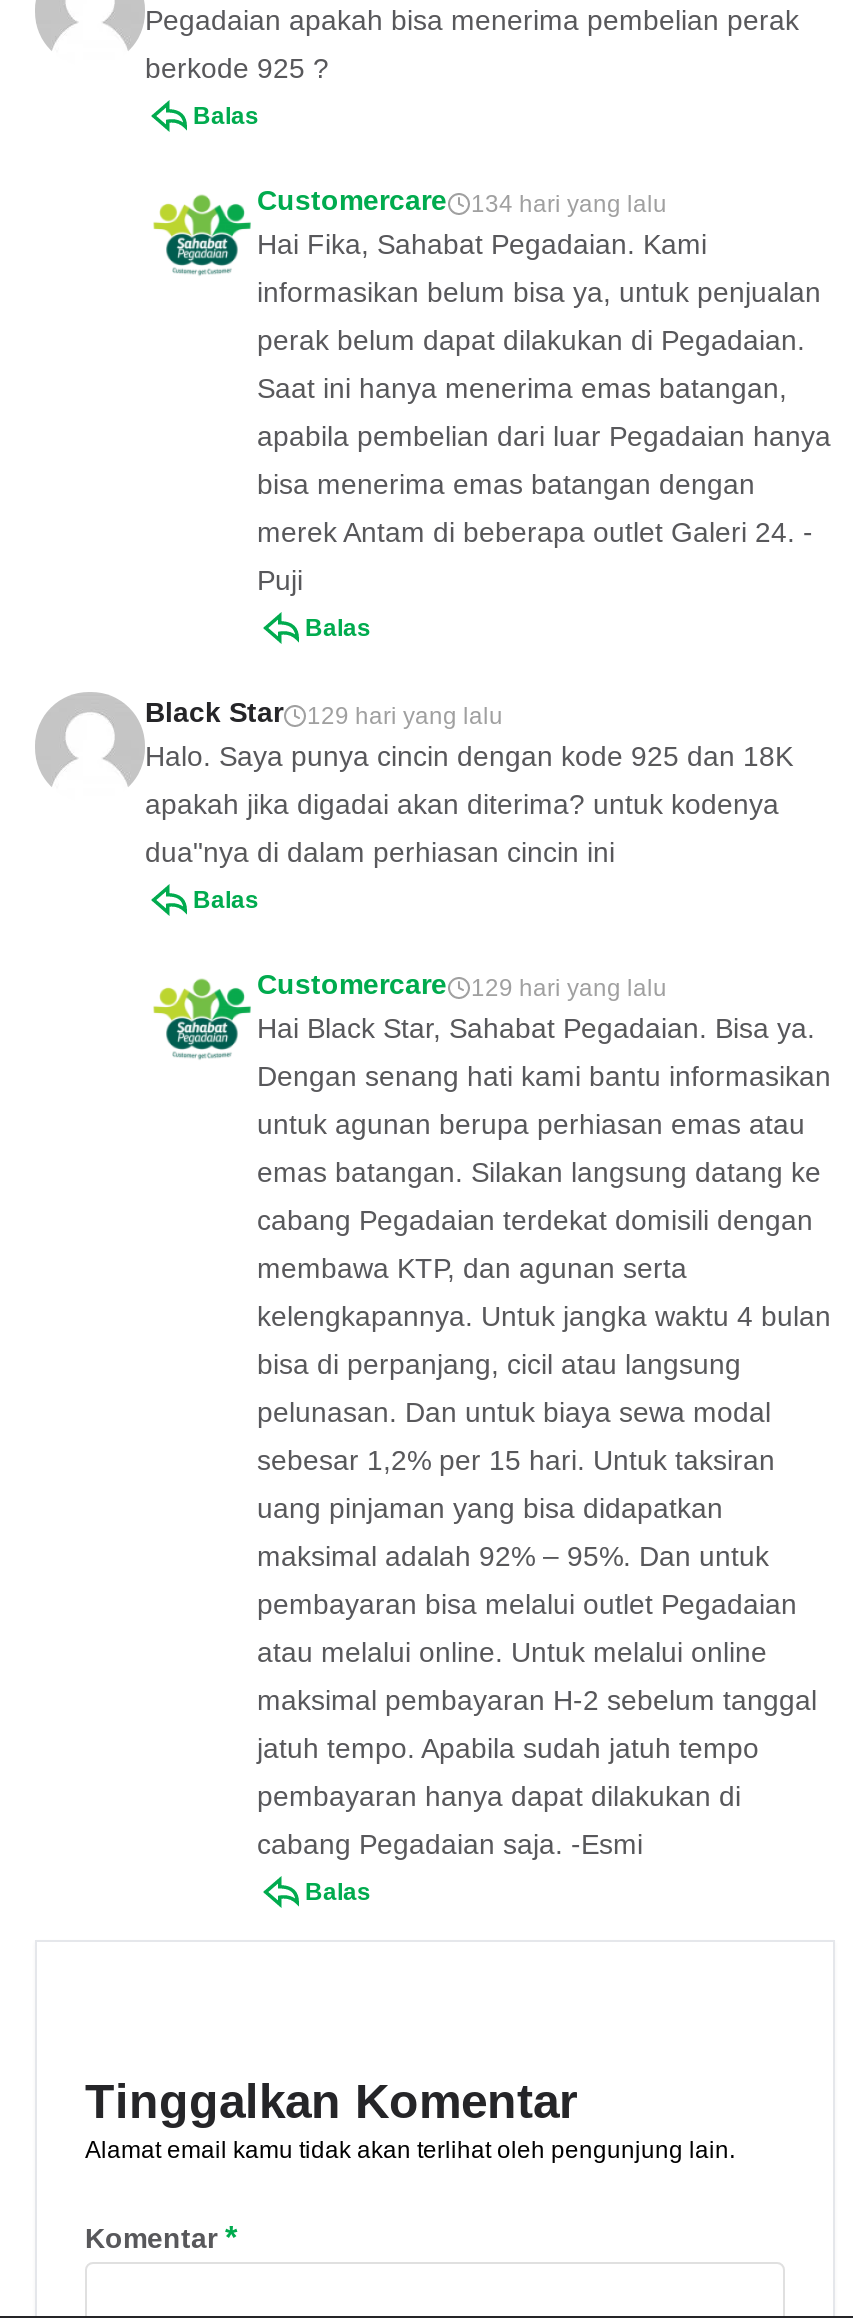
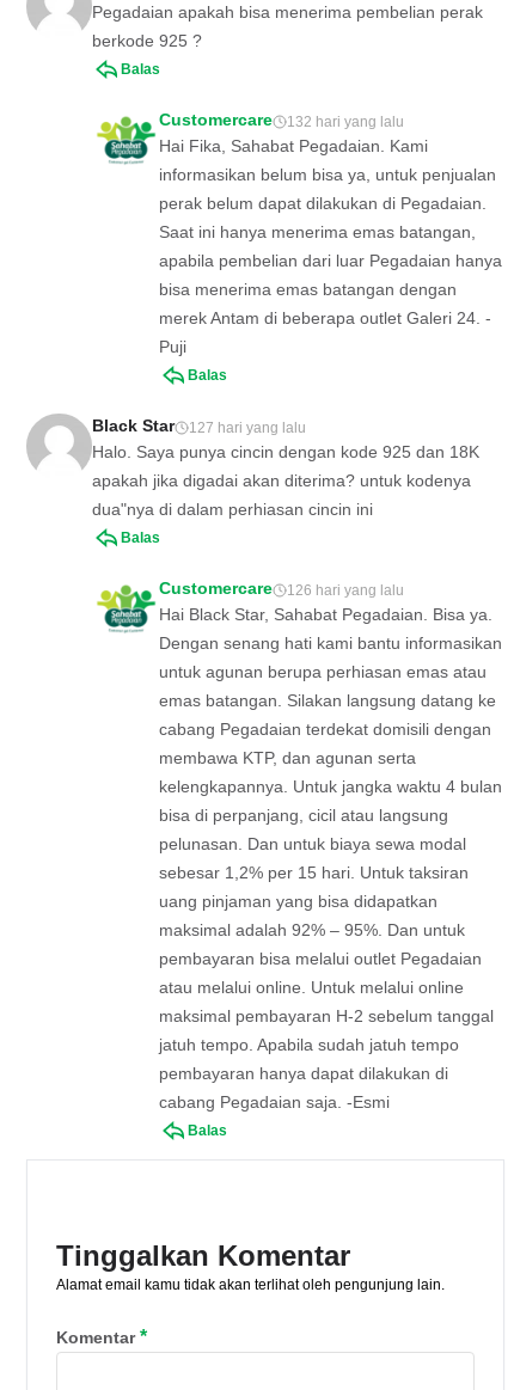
[471,190,667,218] 134 hari yang lalu -> [287,114,404,131] 132 hari yang lalu
[307,702,503,730] 129 hari yang lalu -> [189,420,306,436] 127 hari yang lalu
[471,974,667,1002] 129 hari yang lalu -> [287,582,404,599] 126 hari yang lalu

